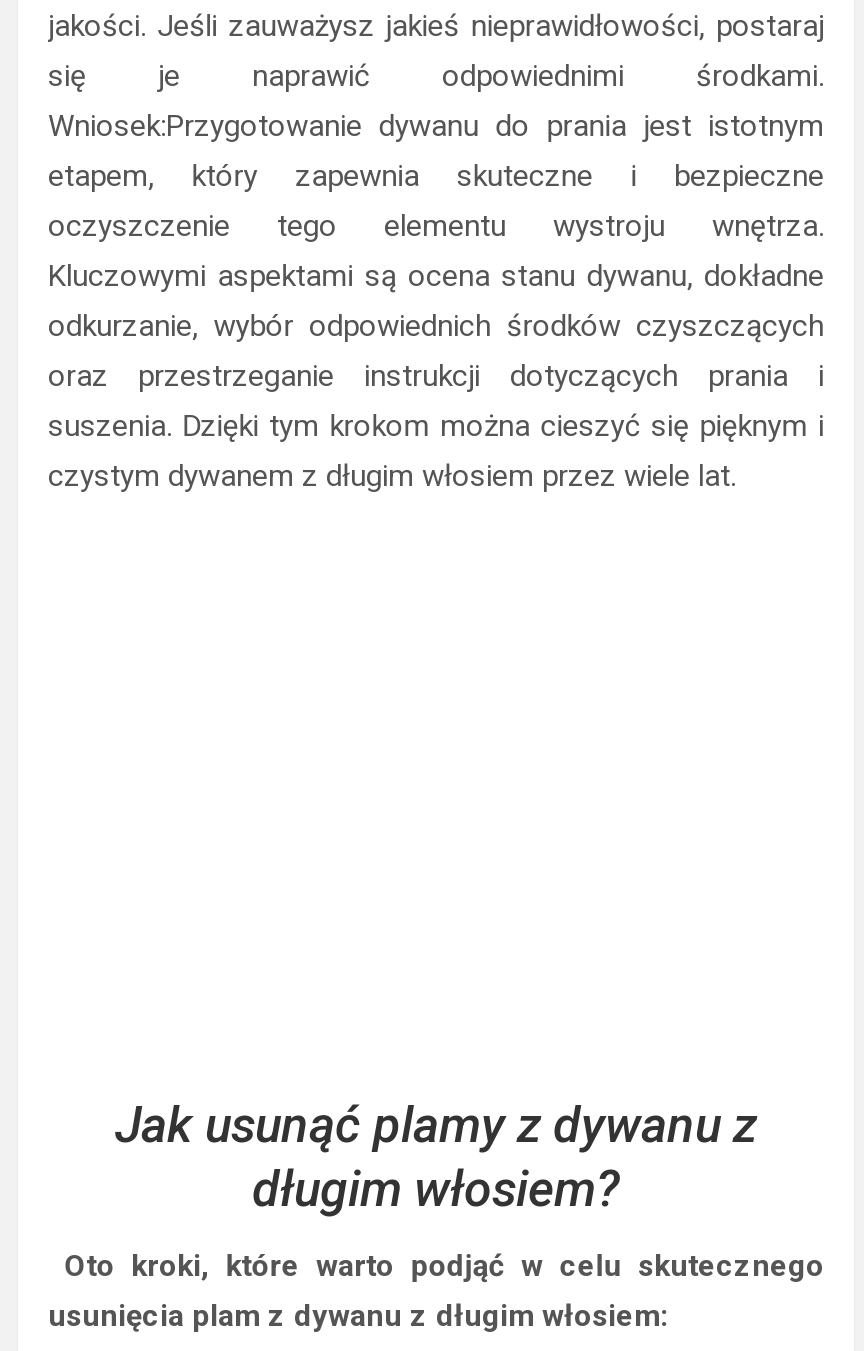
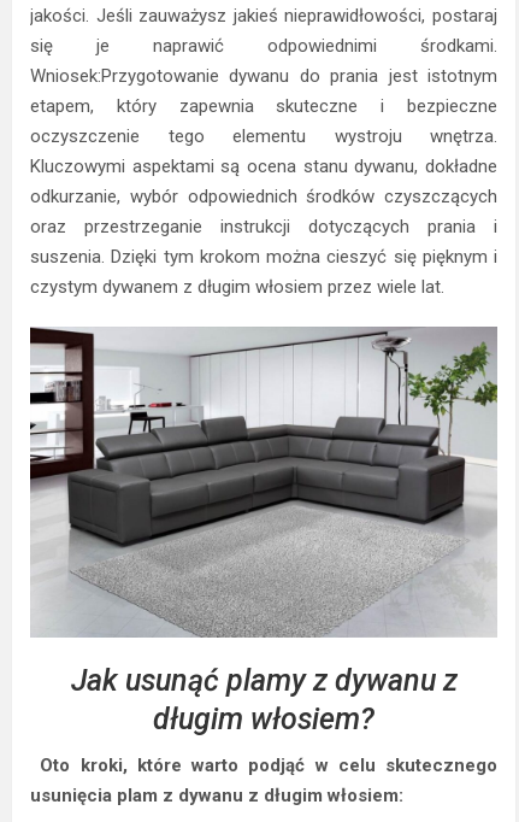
none -> [29,325,499,639] [image]

